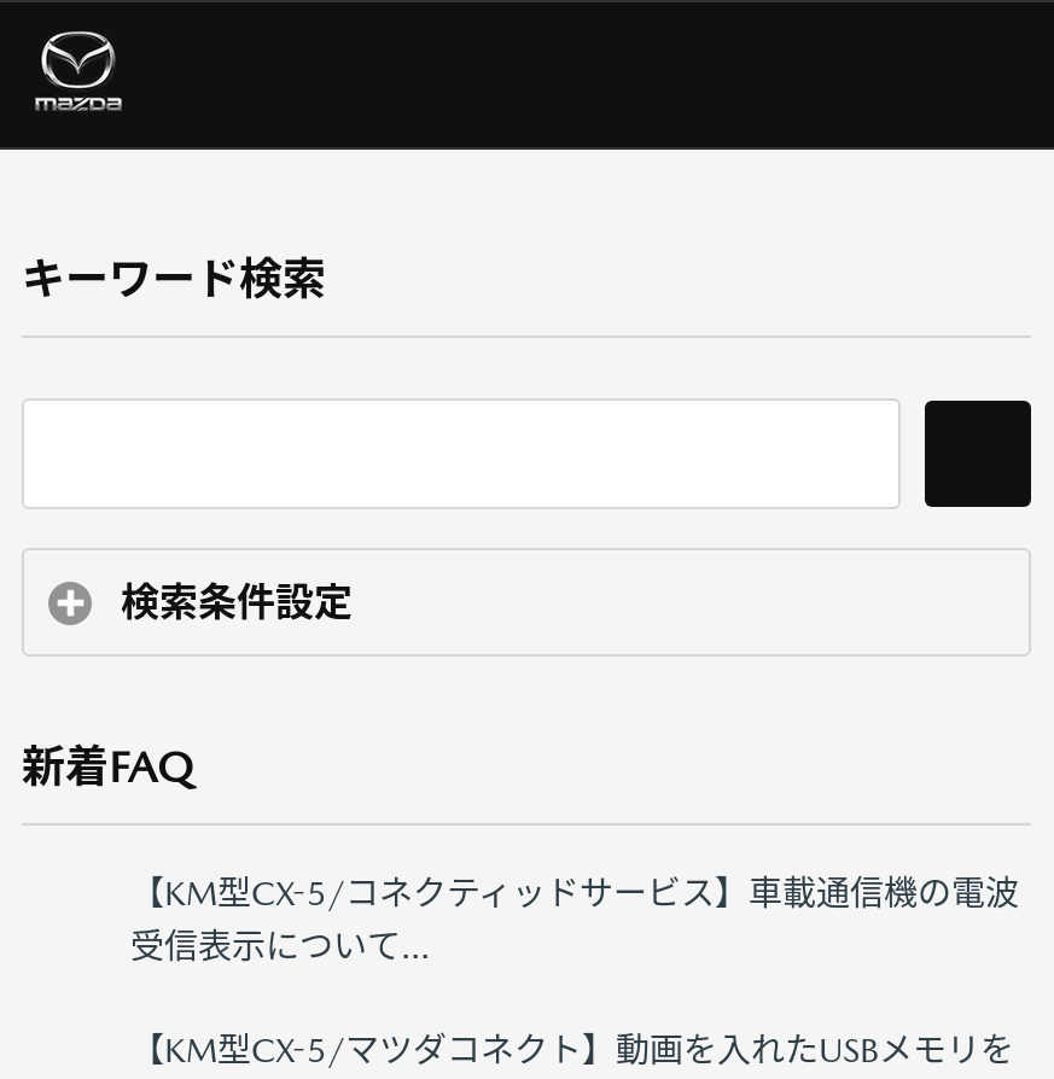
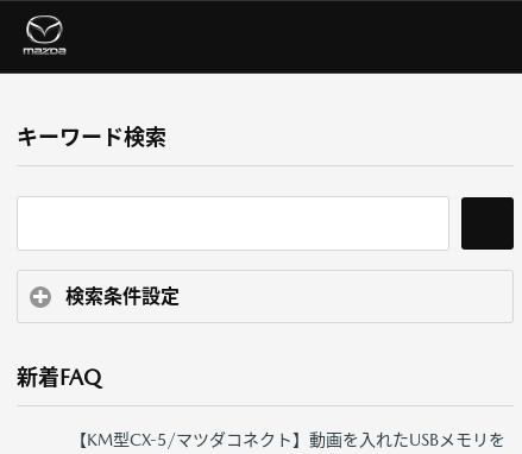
[130,873,1019,965] 【KM型CX-5/コネクティッドサービス】車載通信機の電波 | 受信表示について... -> none

